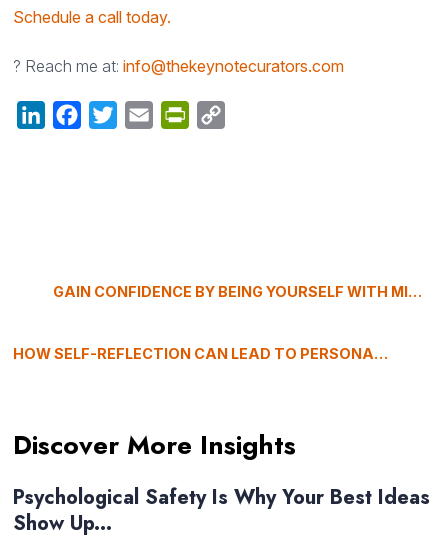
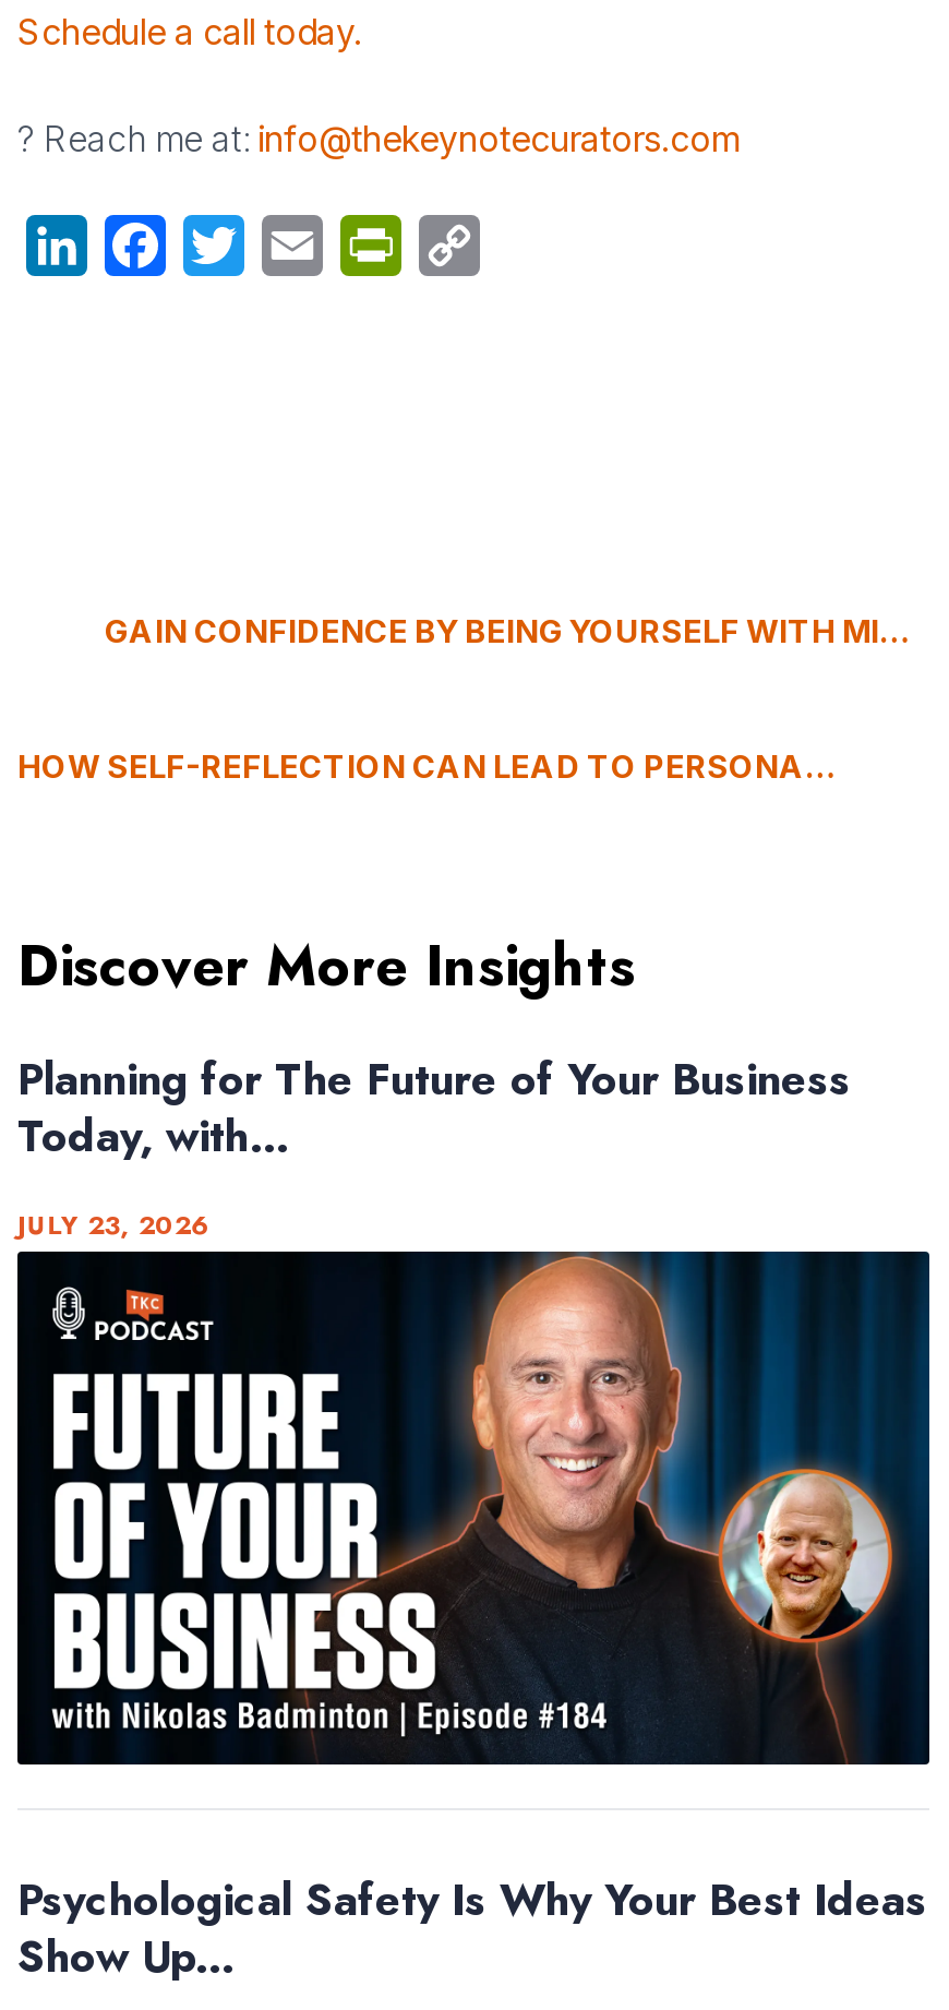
none -> [15,1249,932,1767] [image]
none -> [17,1048,851,1245] Planning for The Future of Your Business | Today, with... | JULY 23, 2026

